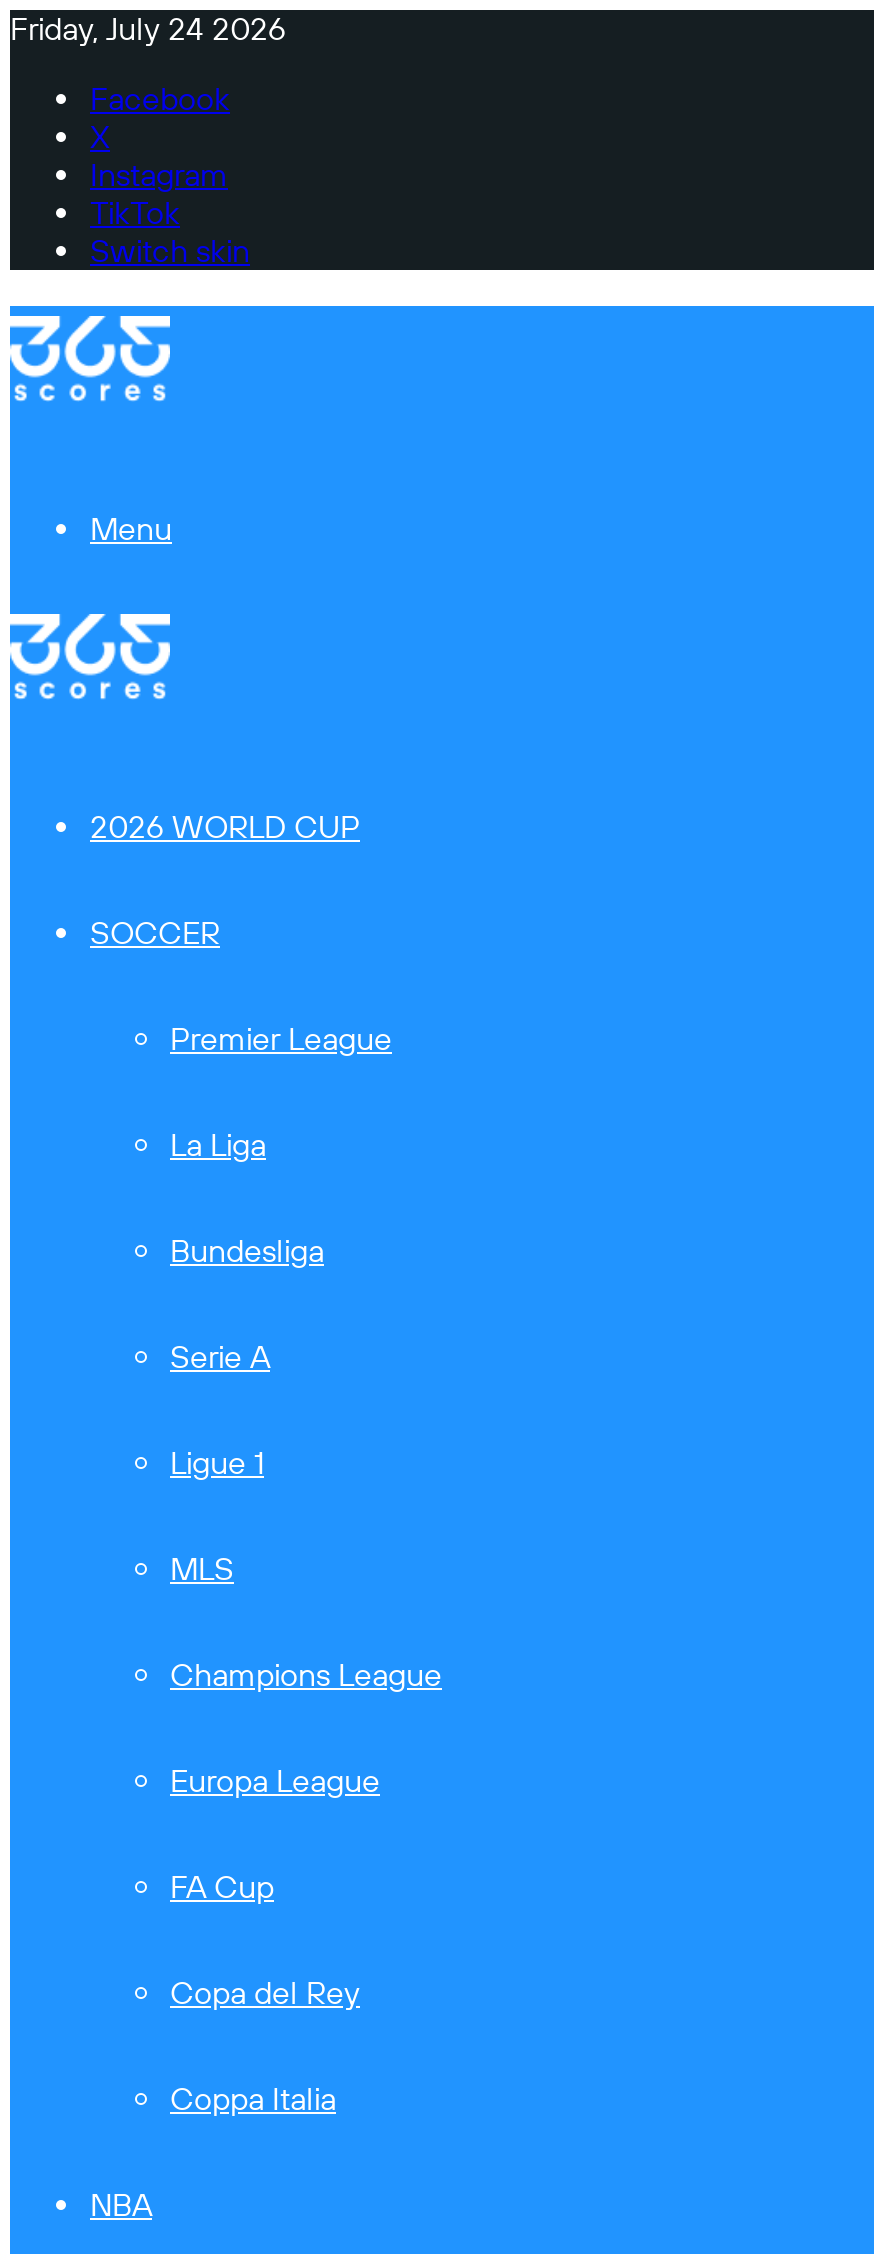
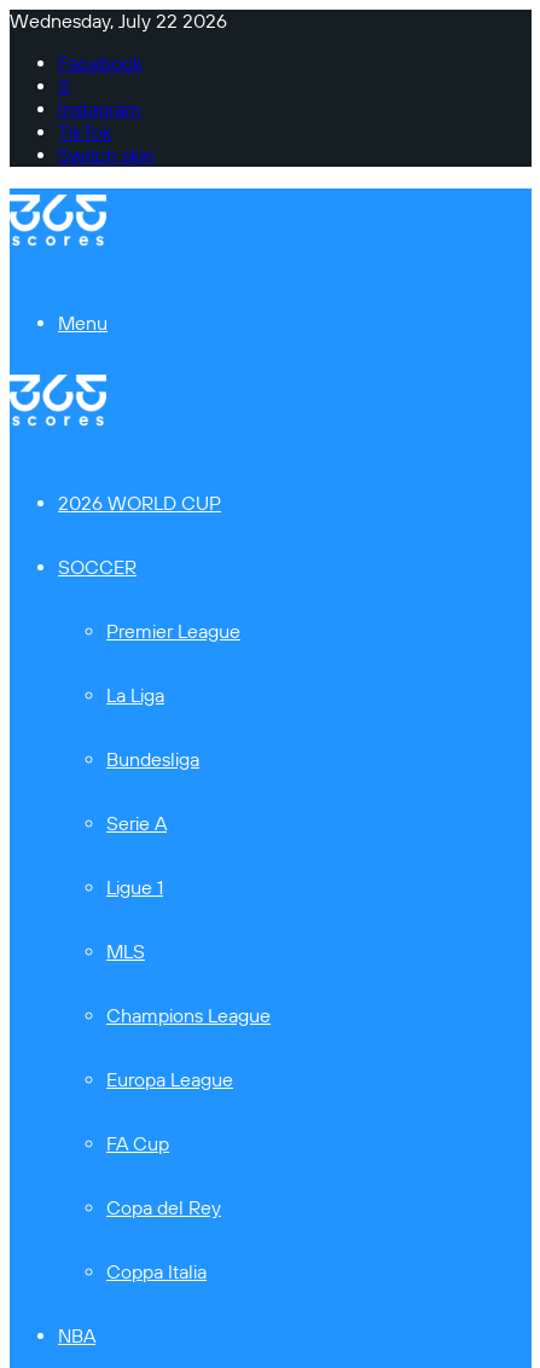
[10,10,286,48] Friday, July 24 2026 -> [10,10,227,33] Wednesday, July 22 2026

